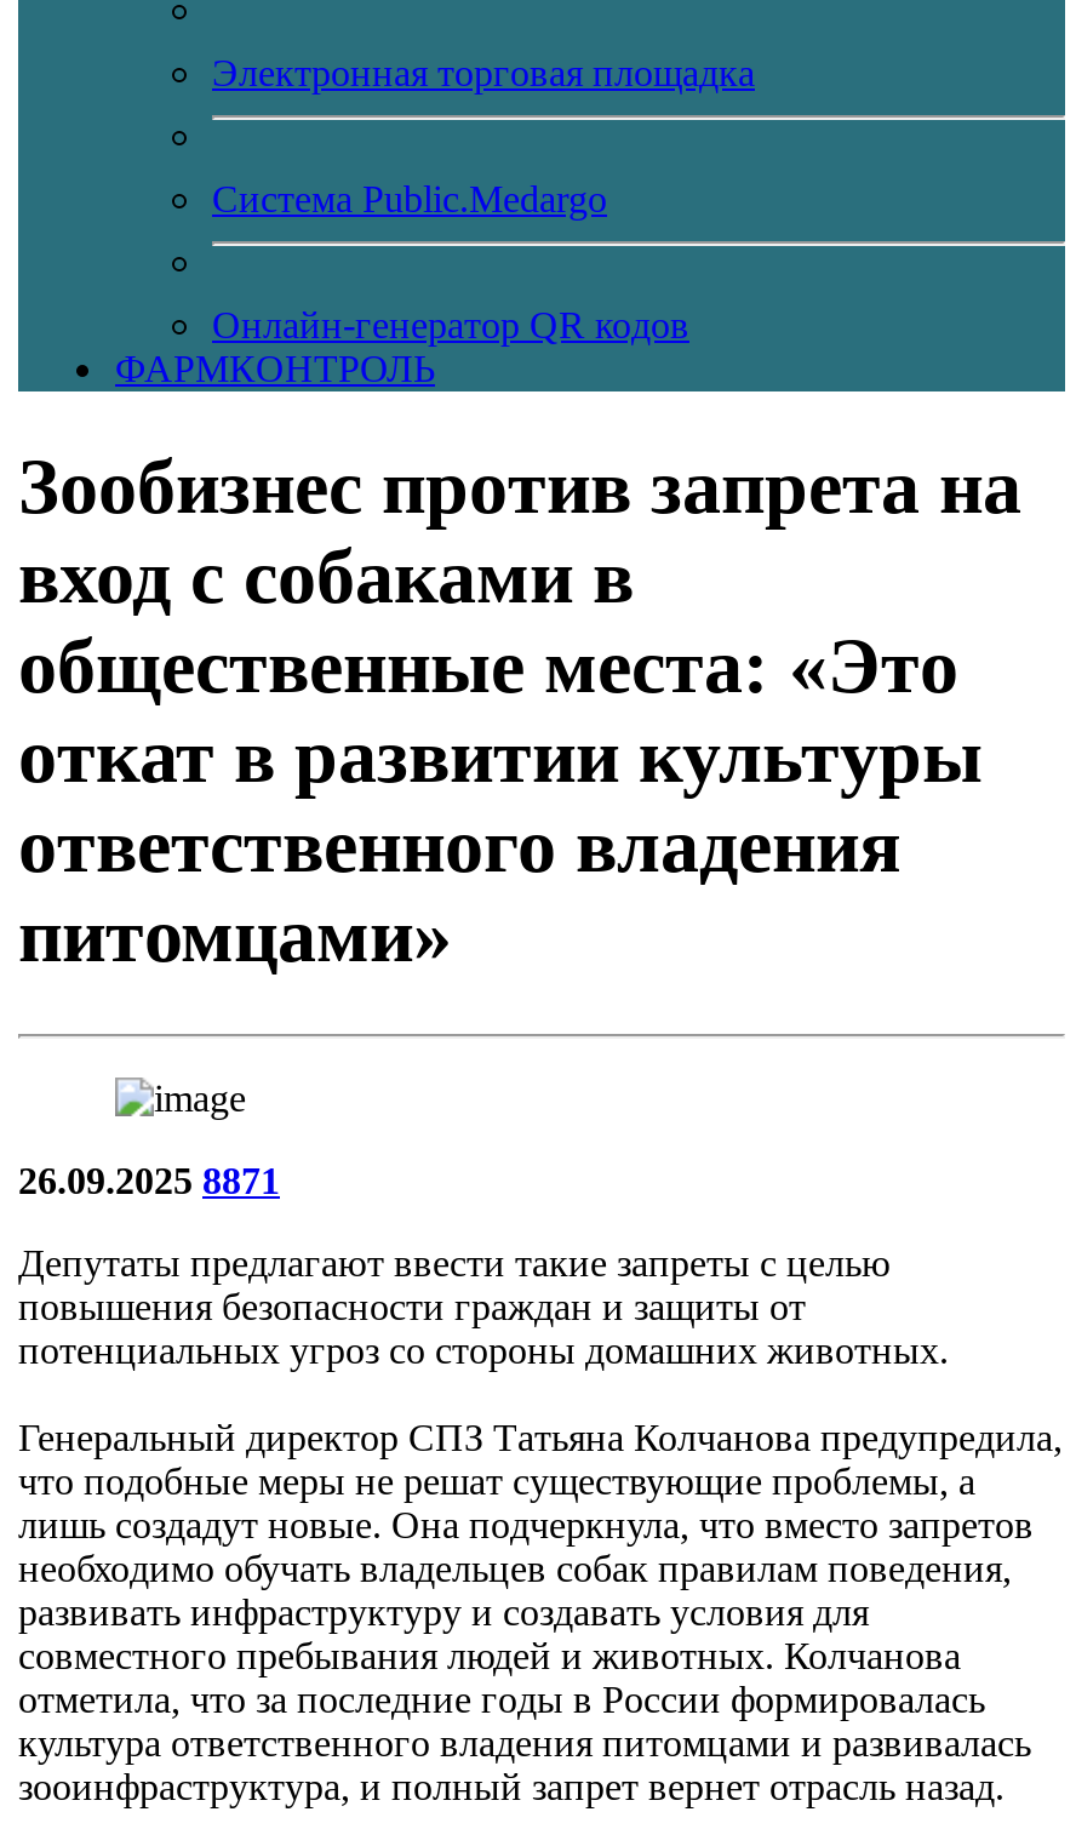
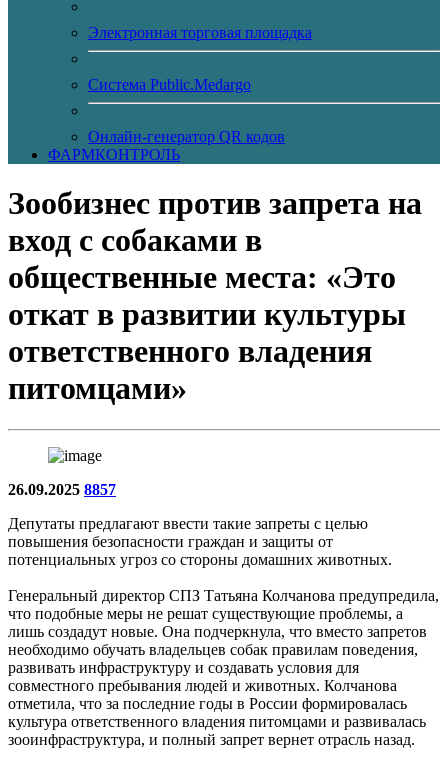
[18,1160,280,1201] 26.09.2025 8871 -> [8,481,116,498] 26.09.2025 8857

